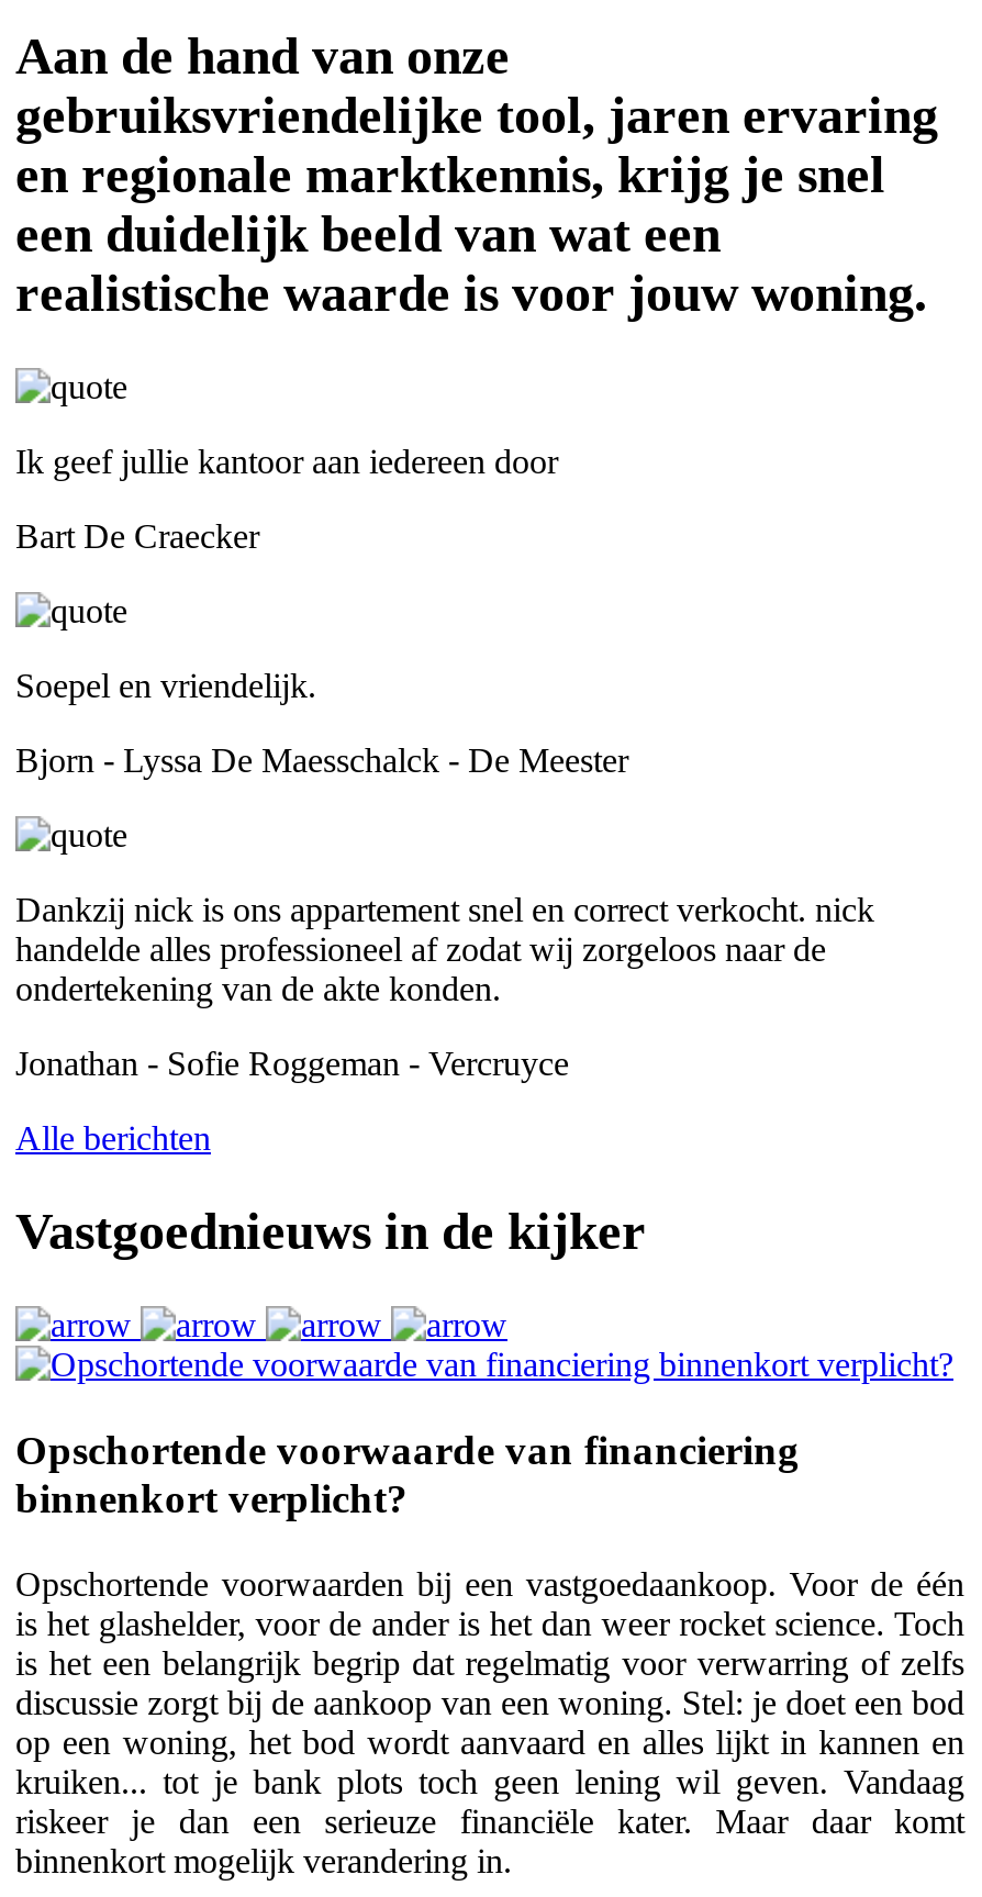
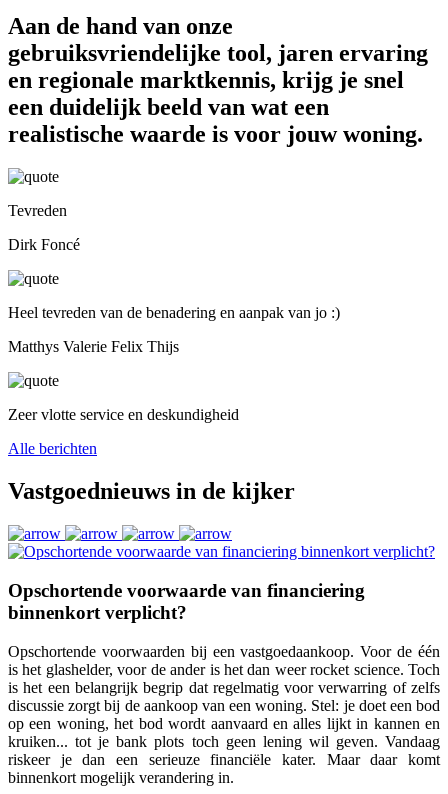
[15,443,558,555] Ik geef jullie kantoor aan iedereen door | Bart De Craecker -> [8,202,80,253] Tevreden | Dirk Foncé
[15,667,628,779] Soepel en vriendelijk. | Bjorn - Lyssa De Maesschalck - De Meester -> [8,304,340,355] Heel tevreden van de benadering en aanpak van jo :) | Matthys Valerie Felix Thijs
[15,891,874,1083] Dankzij nick is ons appartement snel en correct verkocht. nick | handelde alles professioneel af zodat wij zorgeloos naar de | ondertekening van de akte konden. | Jonathan - Sofie Roggeman - Vercruyce -> [8,406,239,423] Zeer vlotte service en deskundigheid

